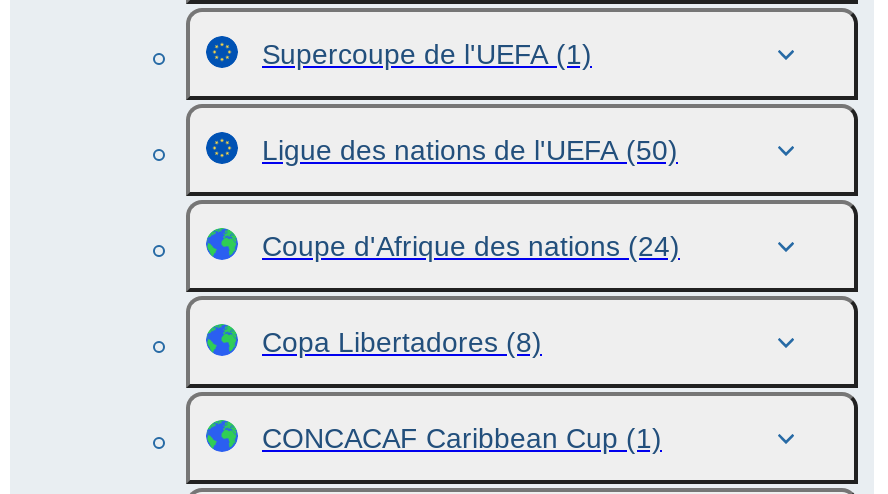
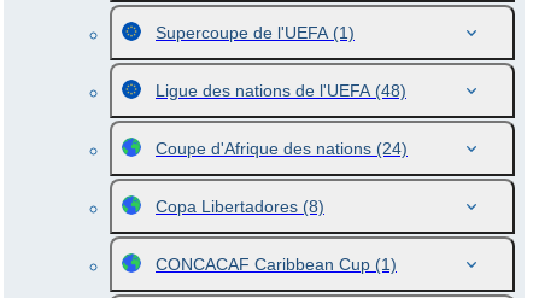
[262,134,678,166] Ligue des nations de l'UEFA (50) -> [156,81,406,100] Ligue des nations de l'UEFA (48)

